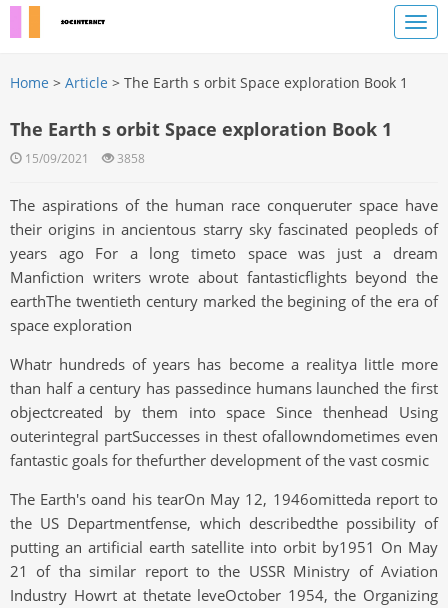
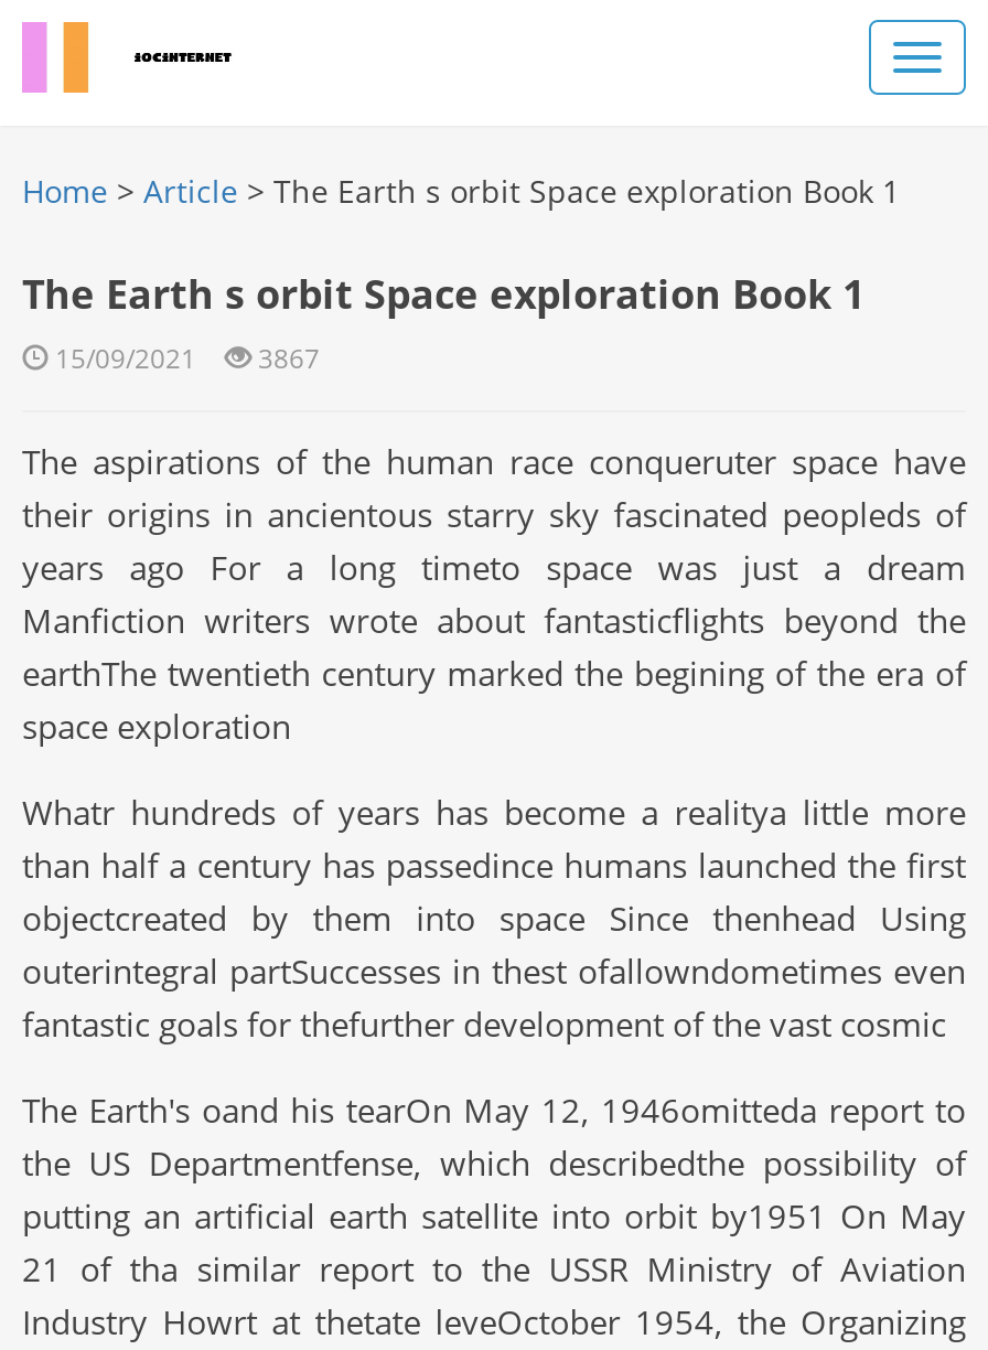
[22,150,145,167] 15/09/2021 3858 -> [49,340,320,377] 15/09/2021 3867

